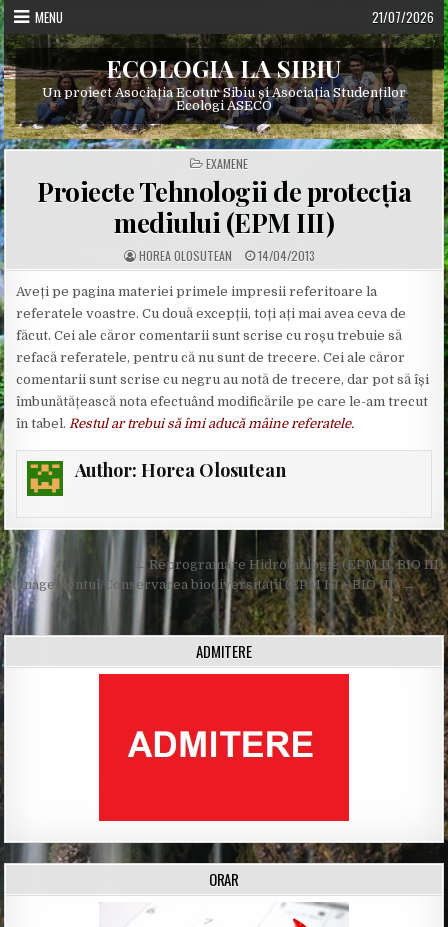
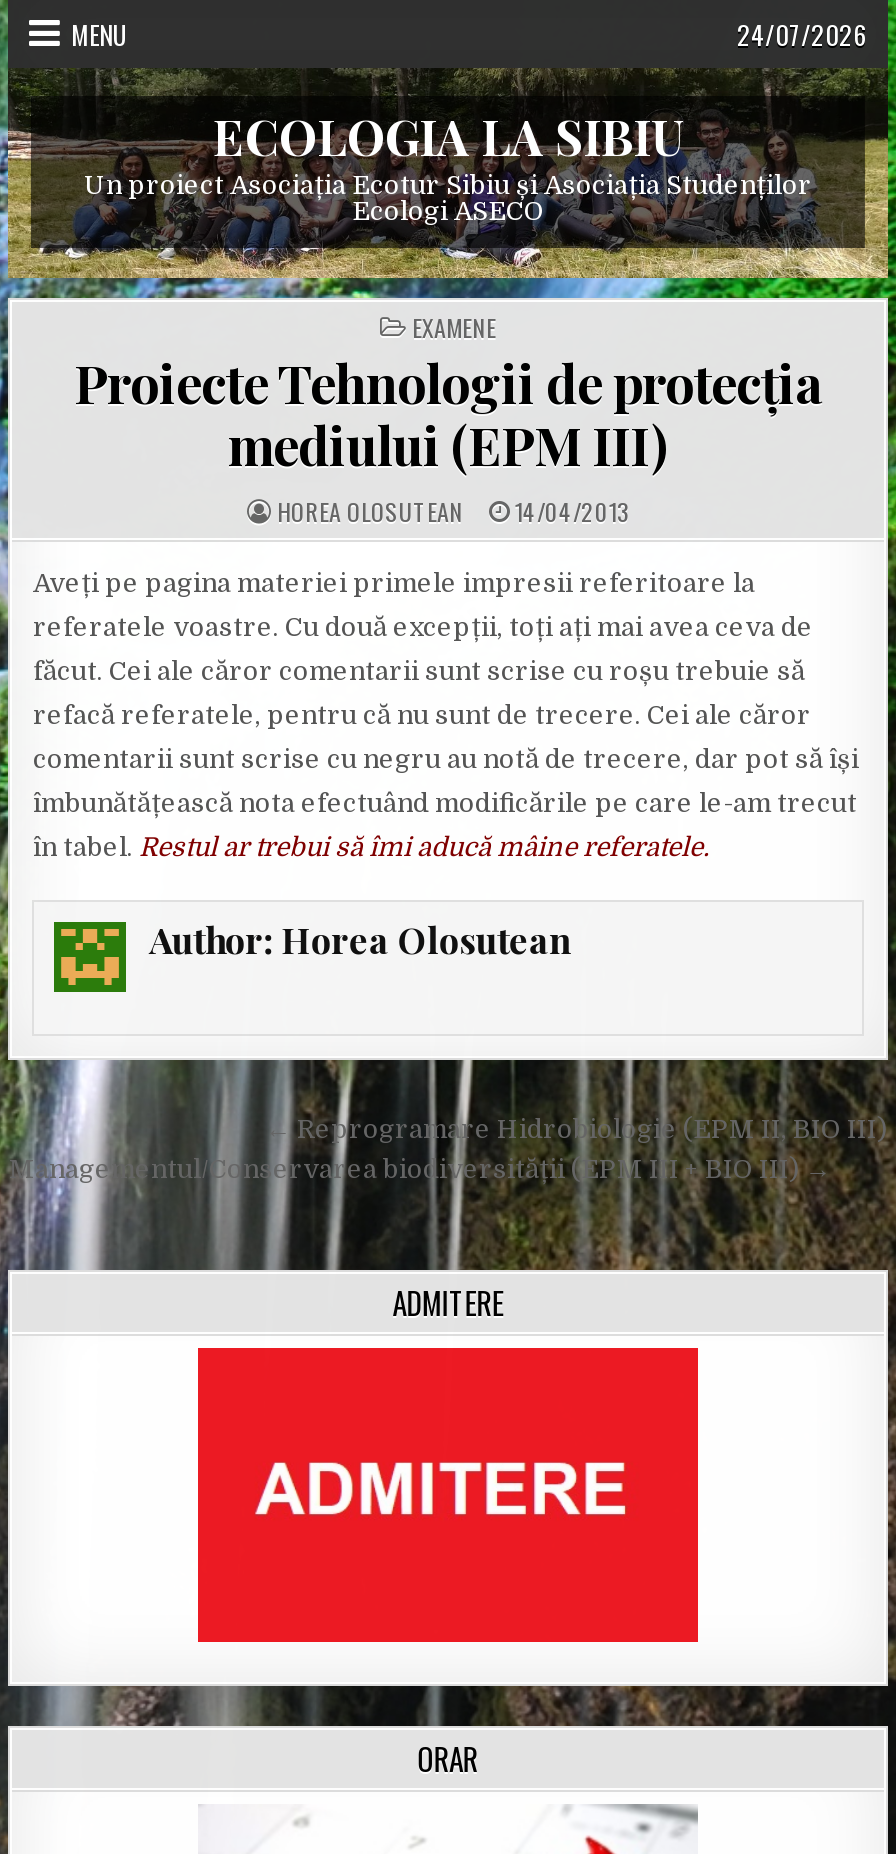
[371,7,433,27] 21/07/2026 -> [737,14,867,54] 24/07/2026

